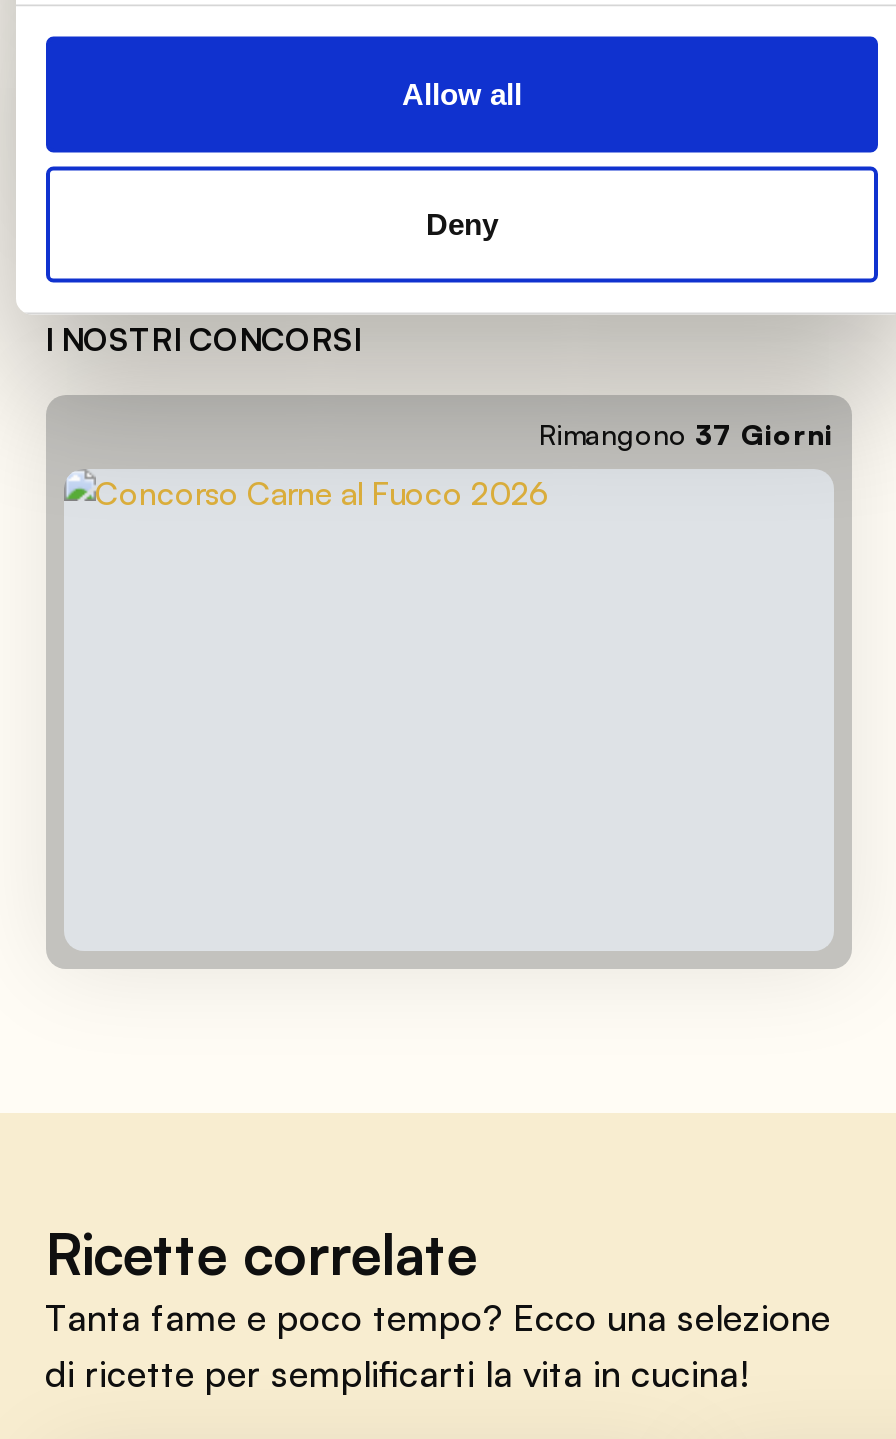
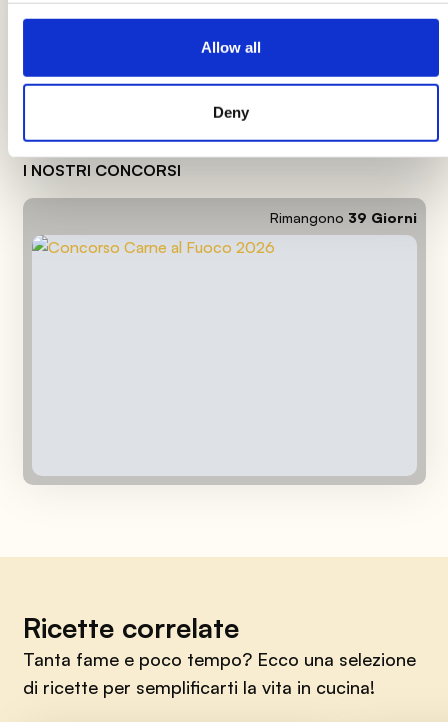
[539,418,833,452] Rimangono 37 Giorni -> [269,209,416,226] Rimangono 39 Giorni

